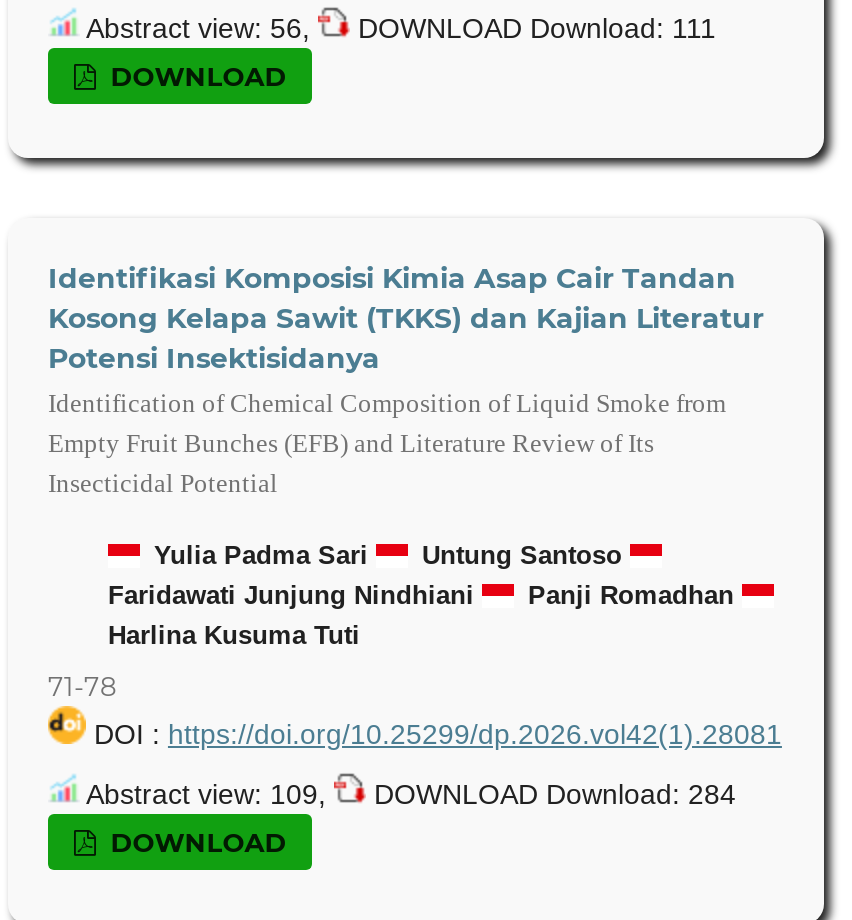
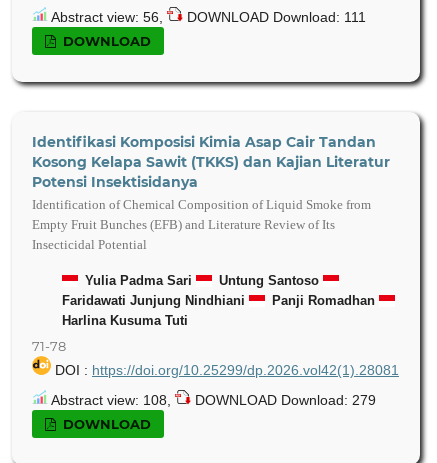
[80,779,334,811] Abstract view: 109, -> [48,392,175,408] Abstract view: 108,
[366,779,736,811] DOWNLOAD Download: 284 -> [191,392,376,408] DOWNLOAD Download: 279

